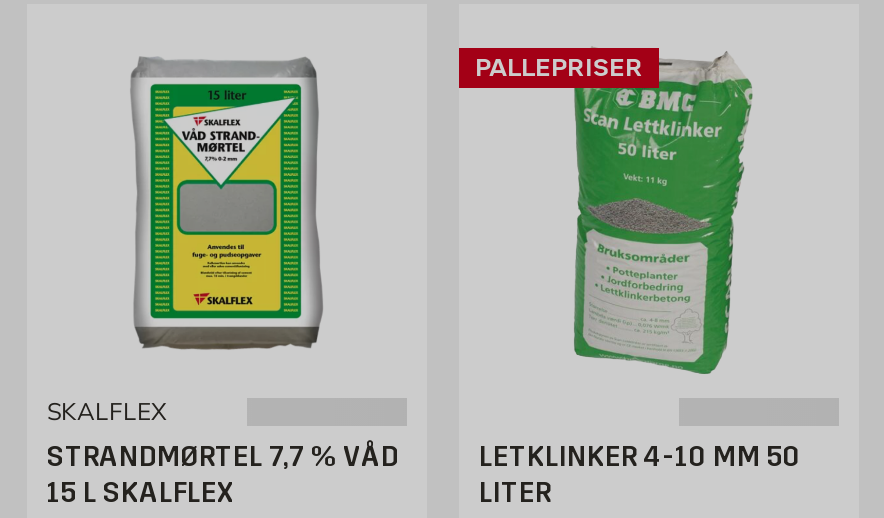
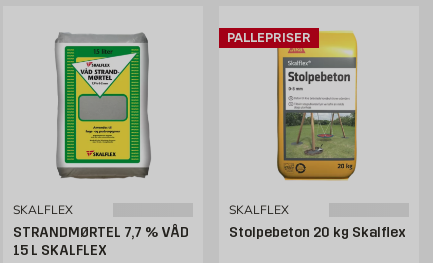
[479,52,801,509] [image] | LETKLINKER 4-10 MM 50 | LITER -> [229,30,406,240] [image] | SKALFLEX | Stolpebeton 20 kg Skalflex

